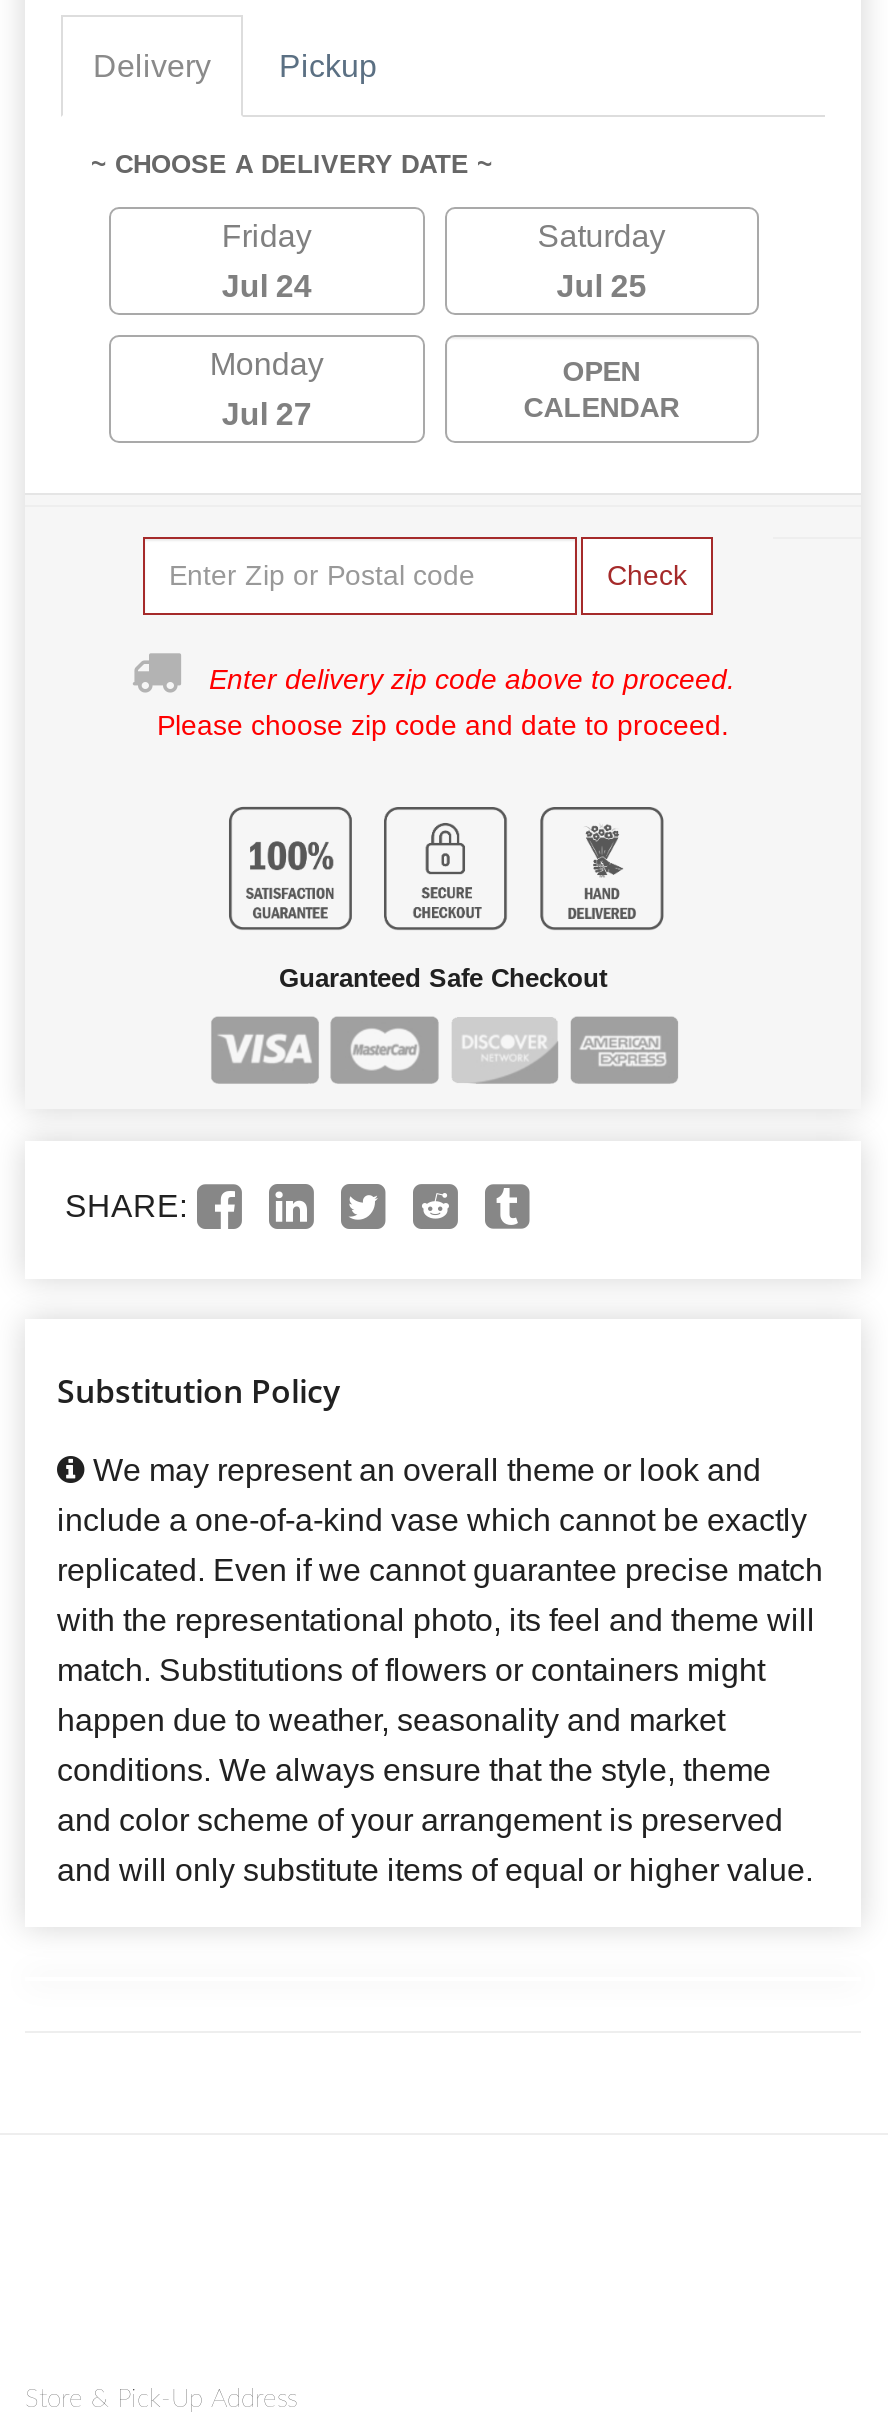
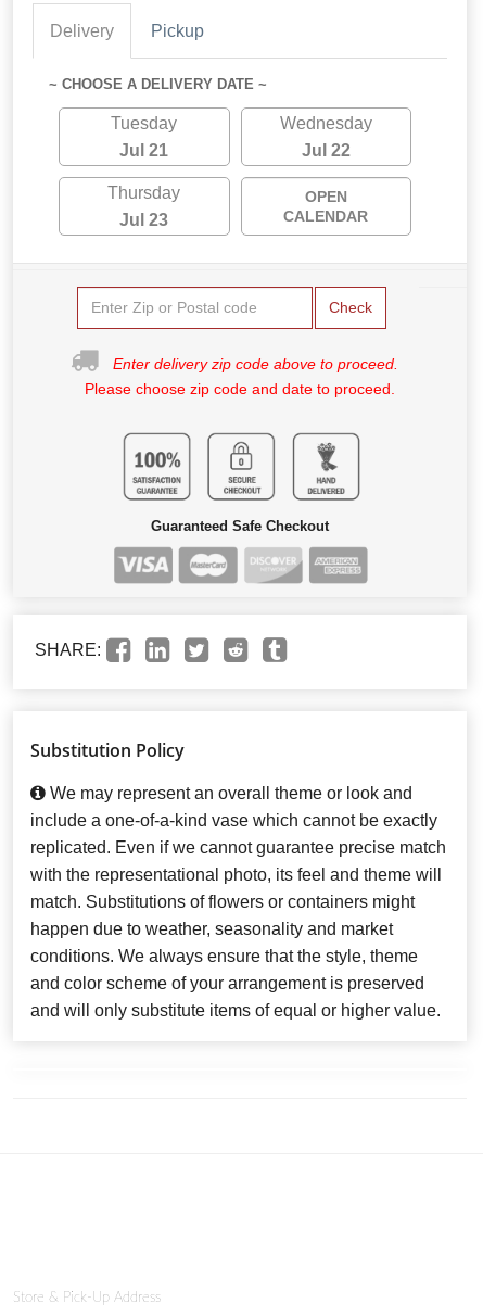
[222,219,312,253] Friday -> [111,114,177,132] Tuesday
[538,219,666,253] Saturday -> [280,114,372,132] Wednesday
[222,269,312,303] Jul 24 -> [120,141,169,160] Jul 21
[557,269,647,303] Jul 25 -> [302,141,350,160] Jul 22
[210,347,324,381] Monday -> [108,183,181,202] Thursday
[222,397,312,431] Jul 27 -> [120,211,169,229] Jul 23

